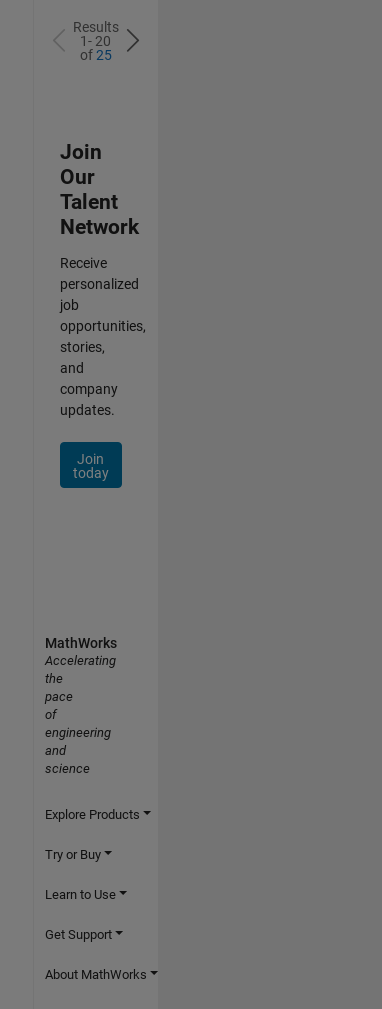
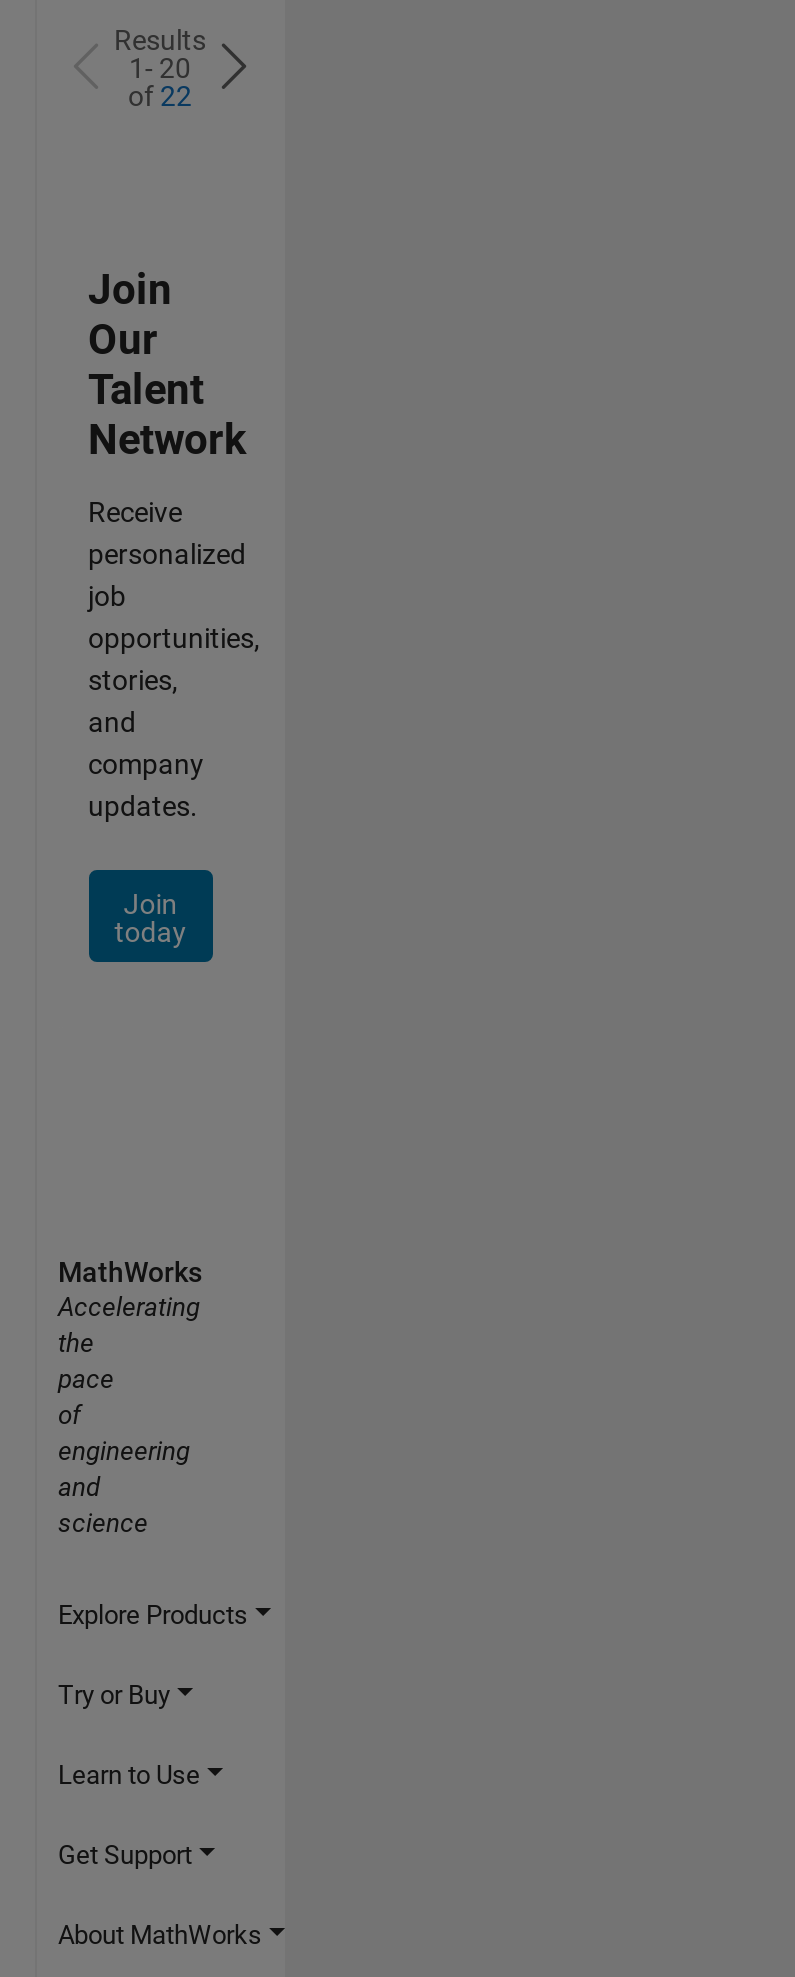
[79,47,111,63] of 25 -> [128,80,192,112] of 22

